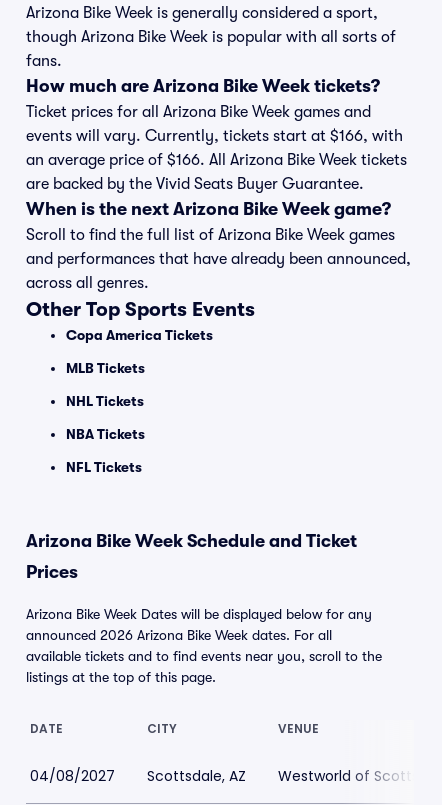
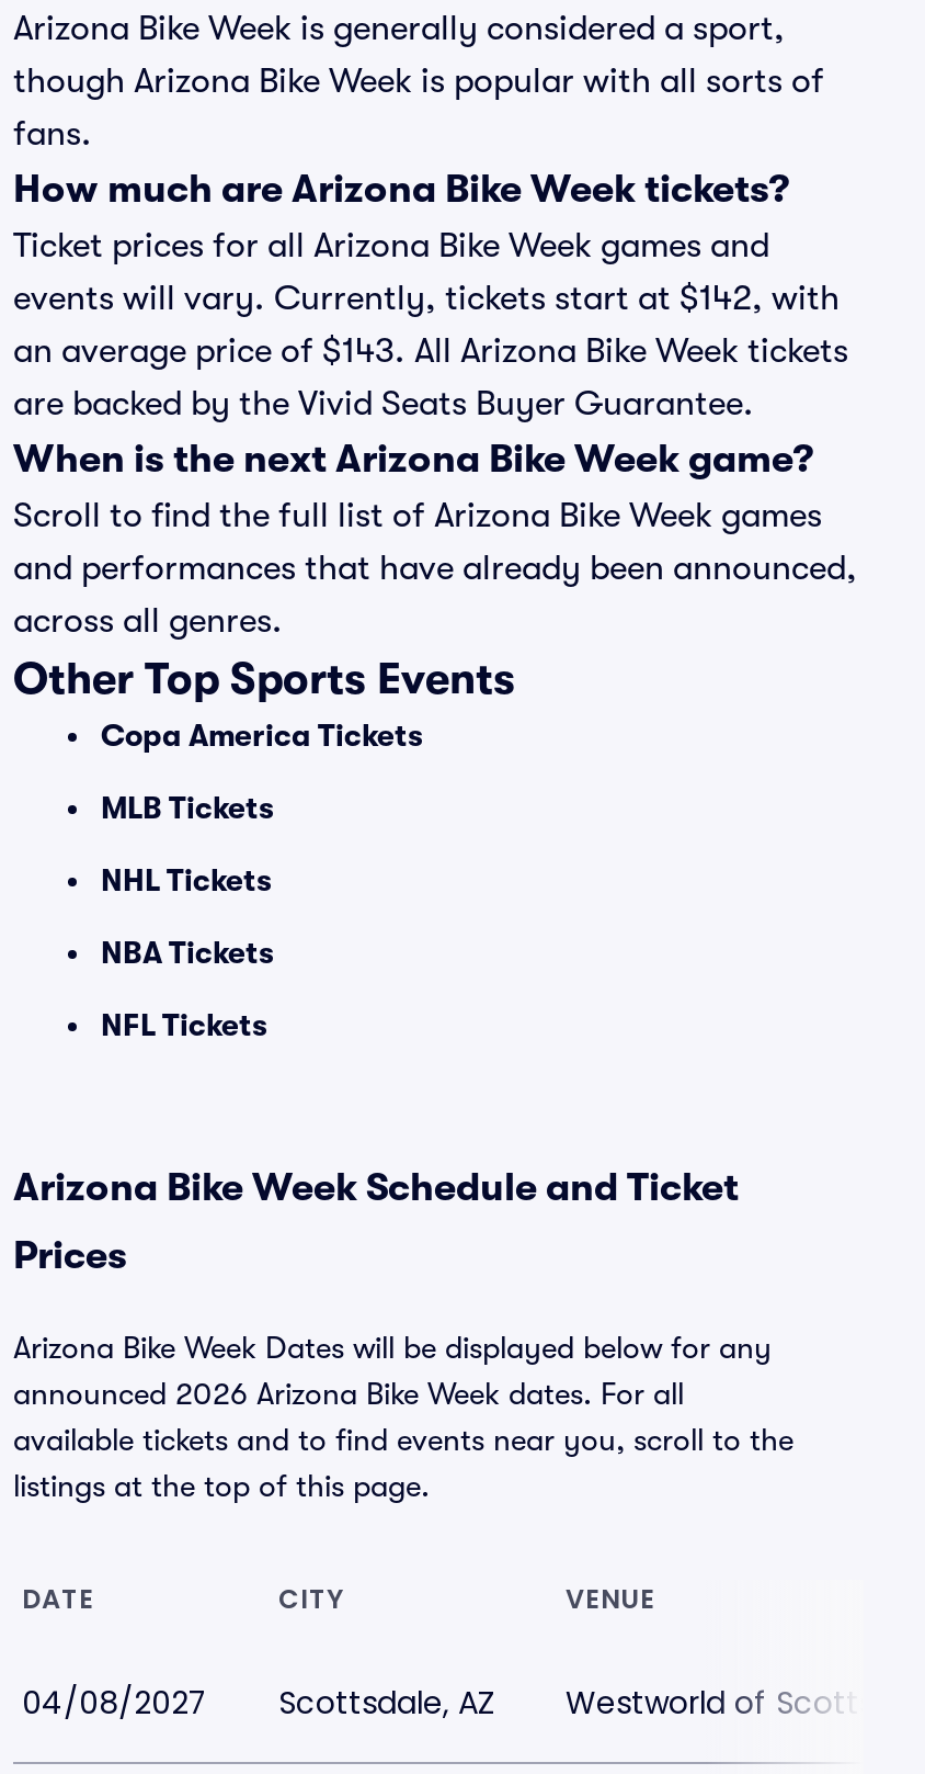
[26,127,403,145] events will vary. Currently, tickets start at $166, with -> [13,279,840,318] events will vary. Currently, tickets start at $142, with
[26,151,407,169] an average price of $166. All Arizona Bike Week tickets -> [13,331,848,371] an average price of $143. All Arizona Bike Week tickets

